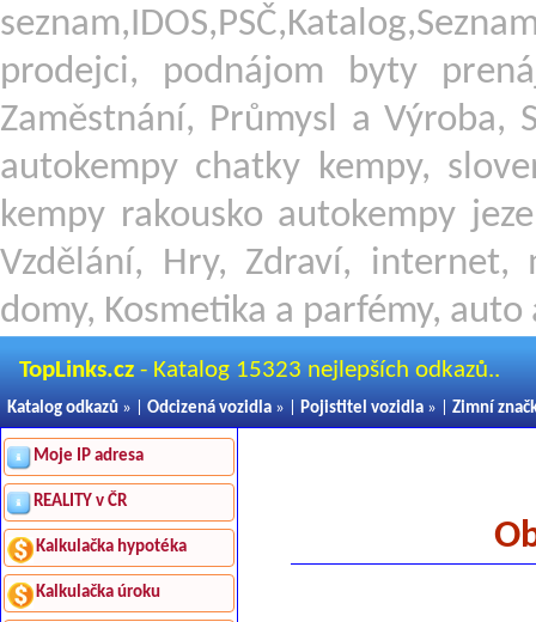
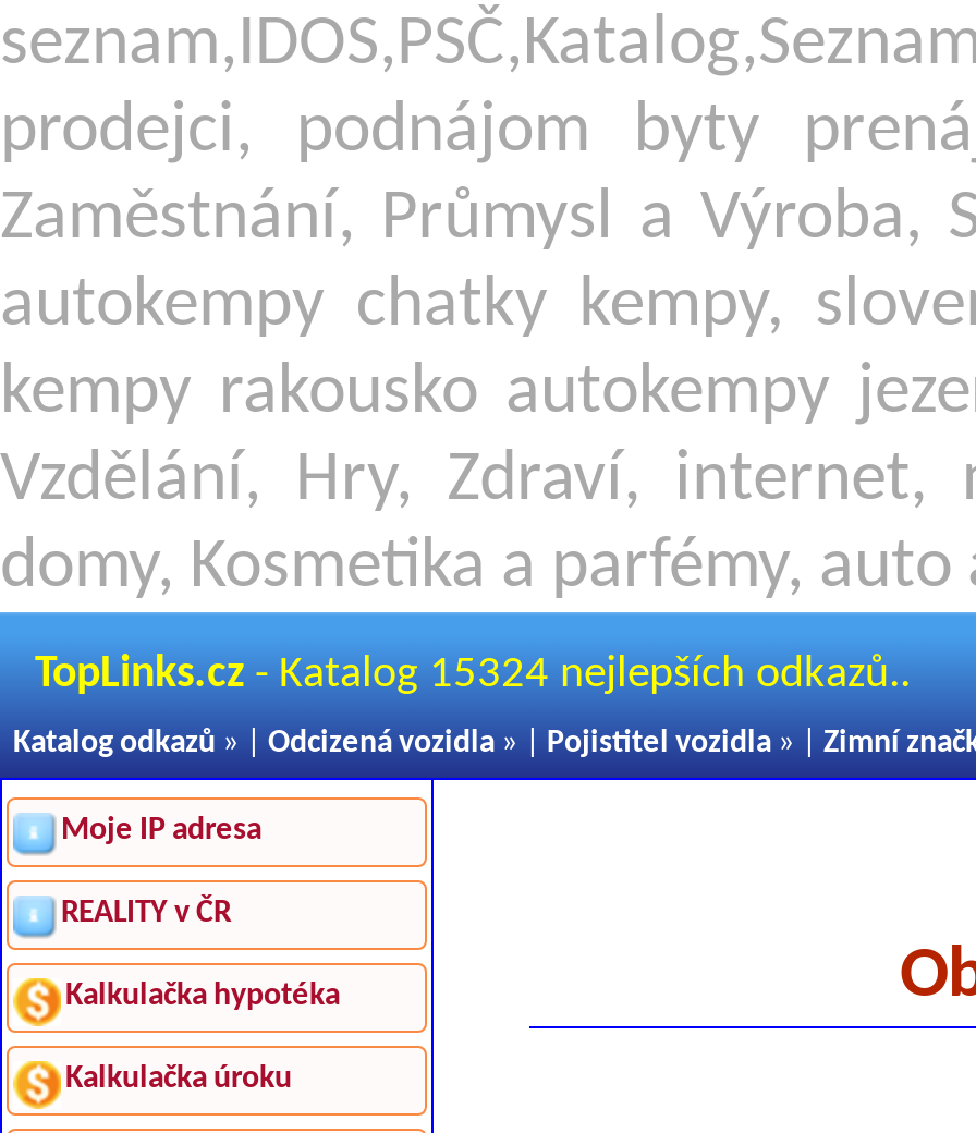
[19,358,500,383] TopLinks.cz - Katalog 15323 nejlepších odkazů.. -> [35,653,911,698] TopLinks.cz - Katalog 15324 nejlepších odkazů..

